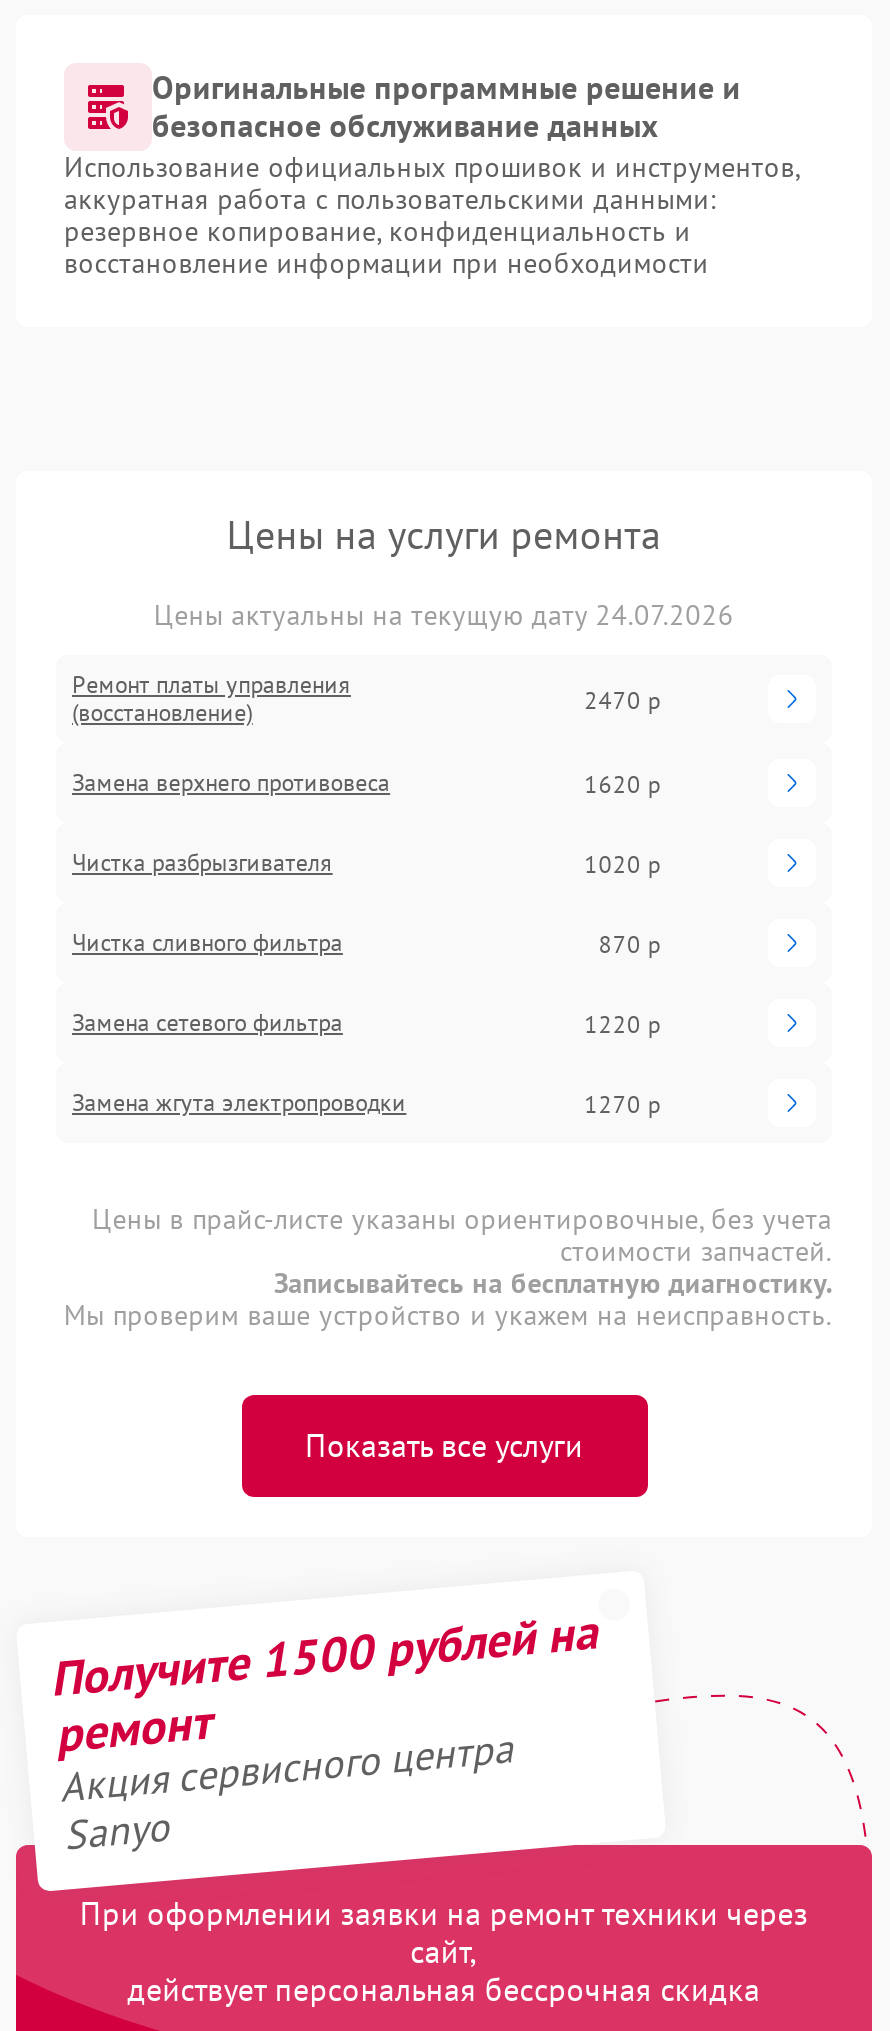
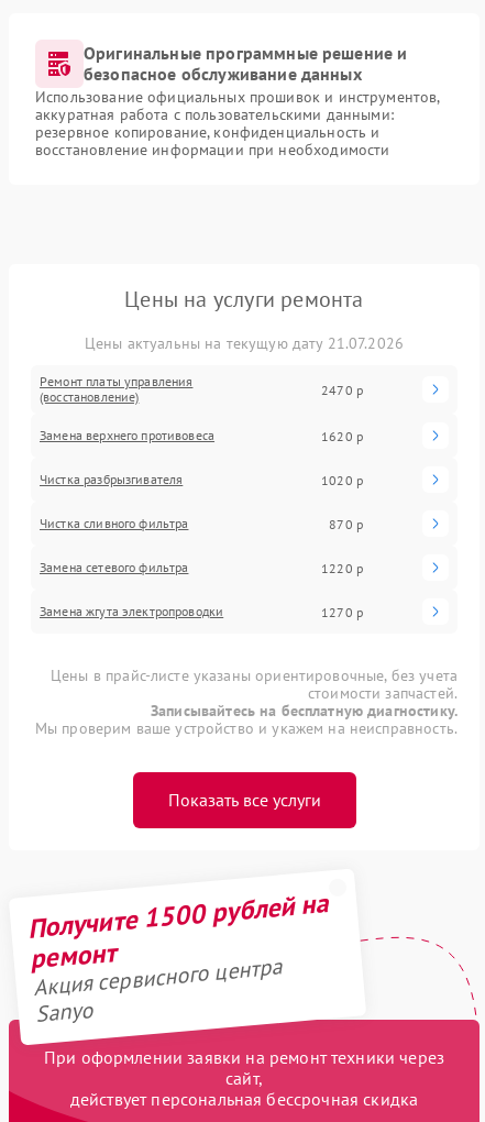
[154,597,734,633] Цены актуальны на текущую дату 24.07.2026 -> [85,333,404,353] Цены актуальны на текущую дату 21.07.2026

